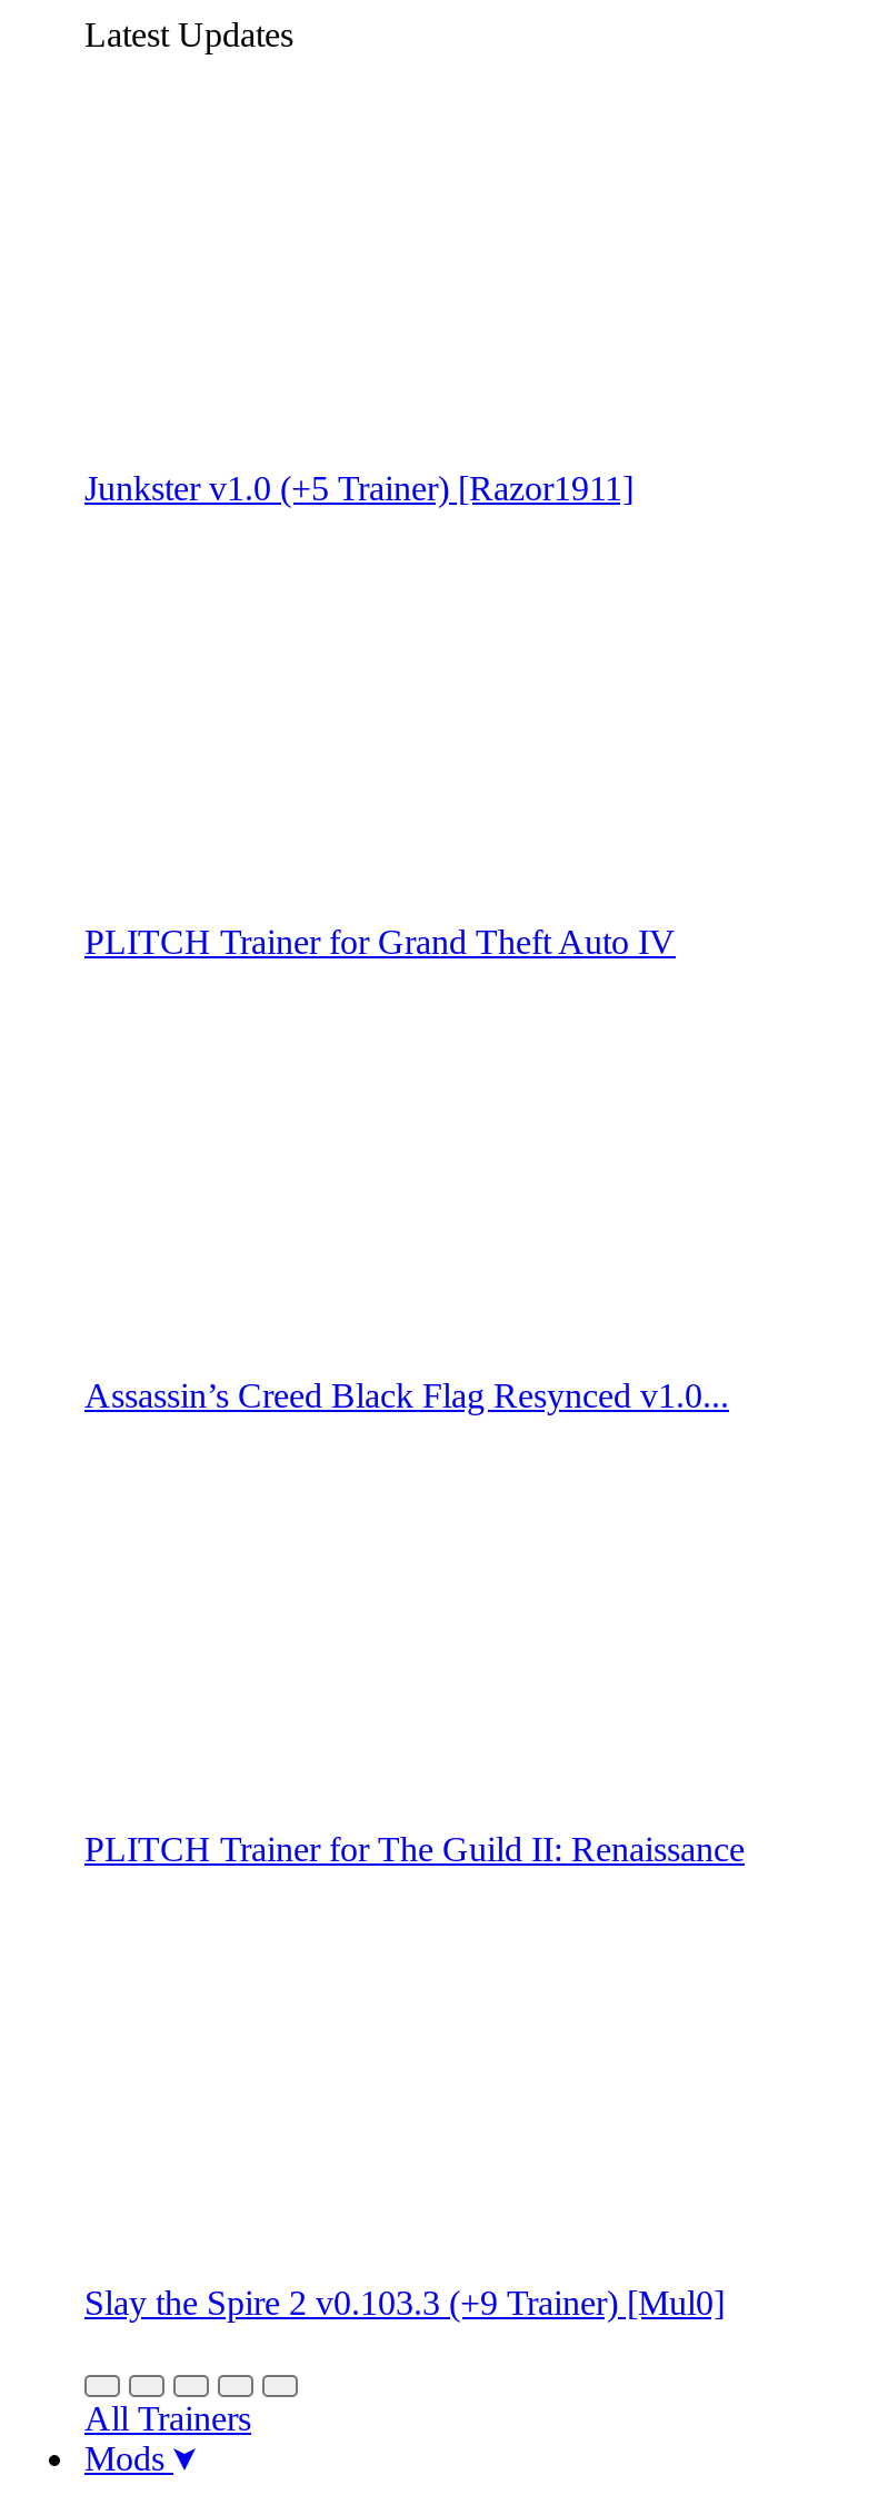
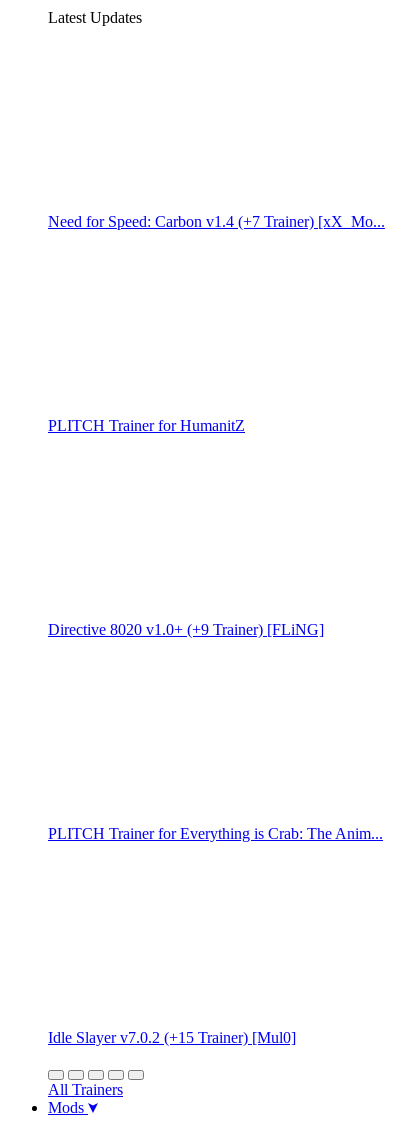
[84,469,633,507] Junkster v1.0 (+5 Trainer) [Razor1911] -> [48,213,385,230] Need for Speed: Carbon v1.4 (+7 Trainer) [xX_Mo...
[84,923,676,961] PLITCH Trainer for Grand Theft Auto IV -> [48,417,245,434] PLITCH Trainer for HumanitZ
[84,1376,729,1414] Assassin’s Creed Black Flag Resynced v1.0... -> [48,621,324,638] Directive 8020 v1.0+ (+9 Trainer) [FLiNG]
[84,1830,745,1868] PLITCH Trainer for The Guild II: Renaissance -> [48,825,383,842] PLITCH Trainer for Everything is Crab: The Anim...
[84,2284,725,2322] Slay the Spire 2 v0.103.3 (+9 Trainer) [Mul0] -> [48,1029,296,1046] Idle Slayer v7.0.2 (+15 Trainer) [Mul0]

